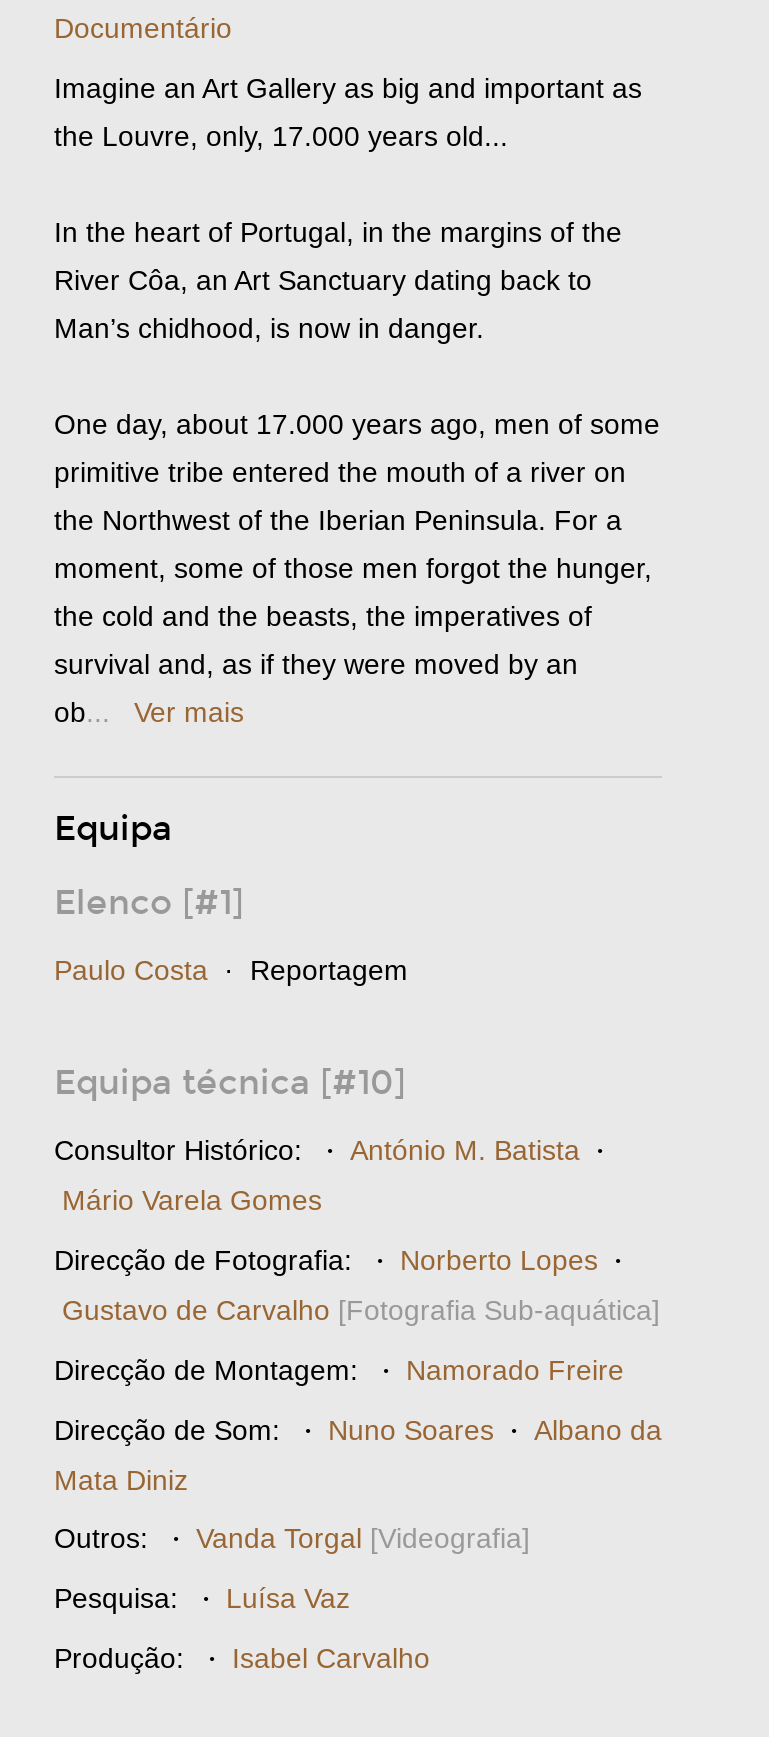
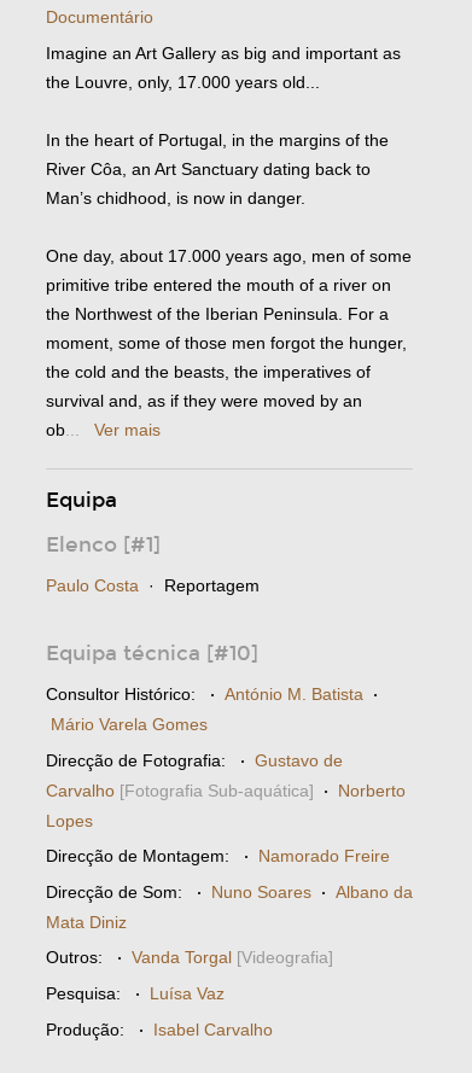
[54,1244,660,1326] Direcção de Fotografia: · Norberto Lopes · | Gustavo de Carvalho [Fotografia Sub-aquática] -> [46,751,406,830] Direcção de Fotografia: · Gustavo de | Carvalho [Fotografia Sub-aquática] · Norberto | Lopes

